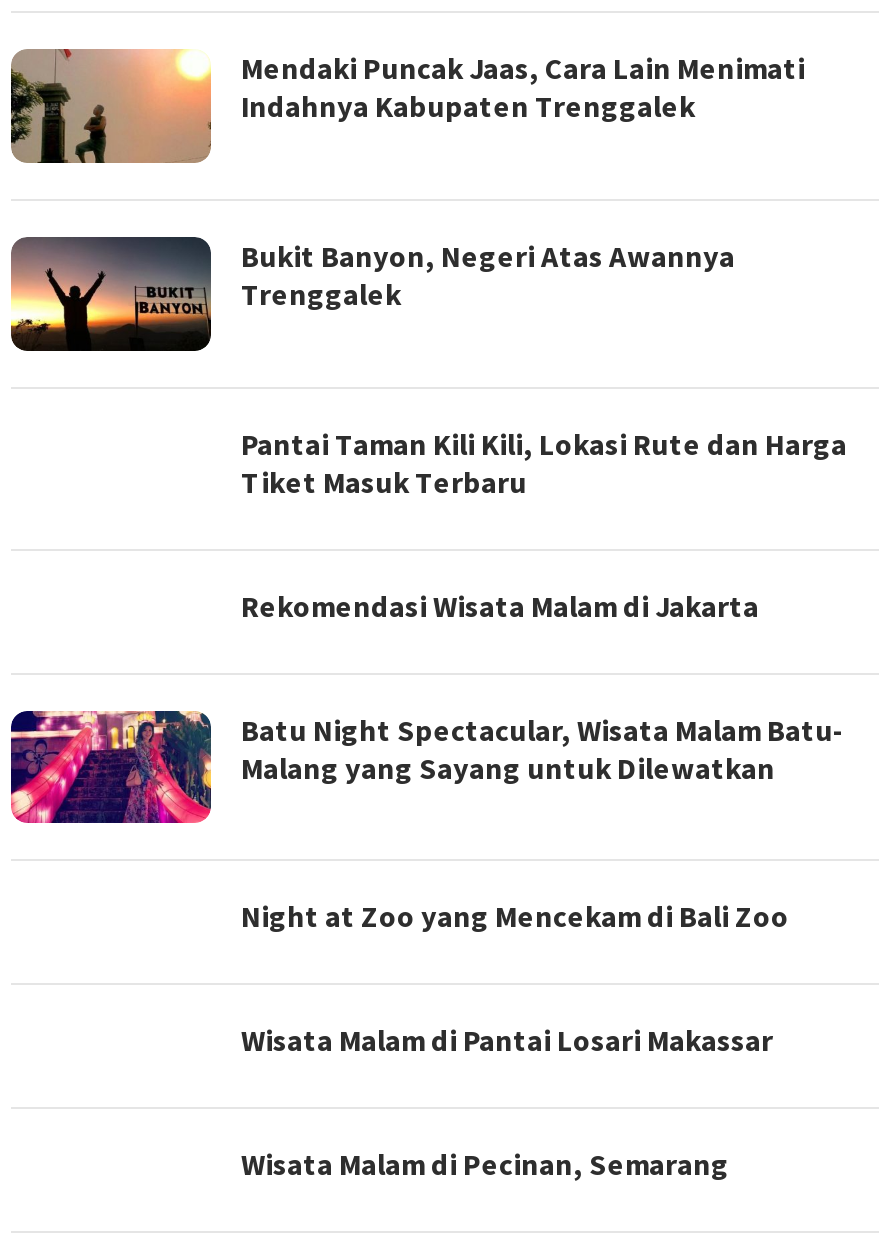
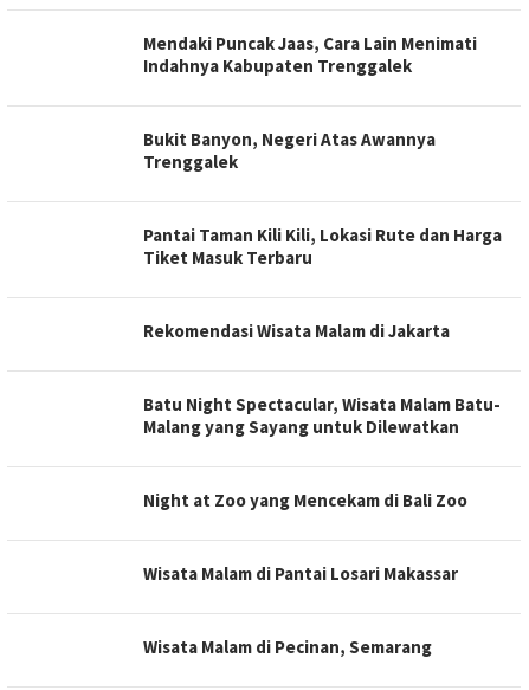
[9,46,213,166] [image] -> none
[9,234,213,354] [image] -> none
[9,708,213,826] [image] -> none

